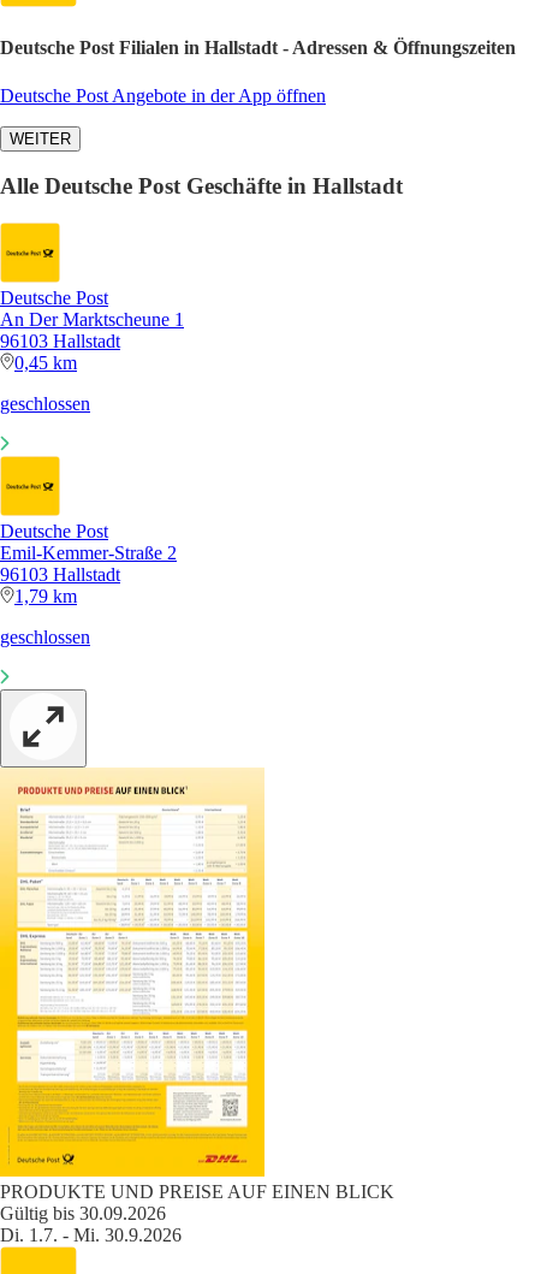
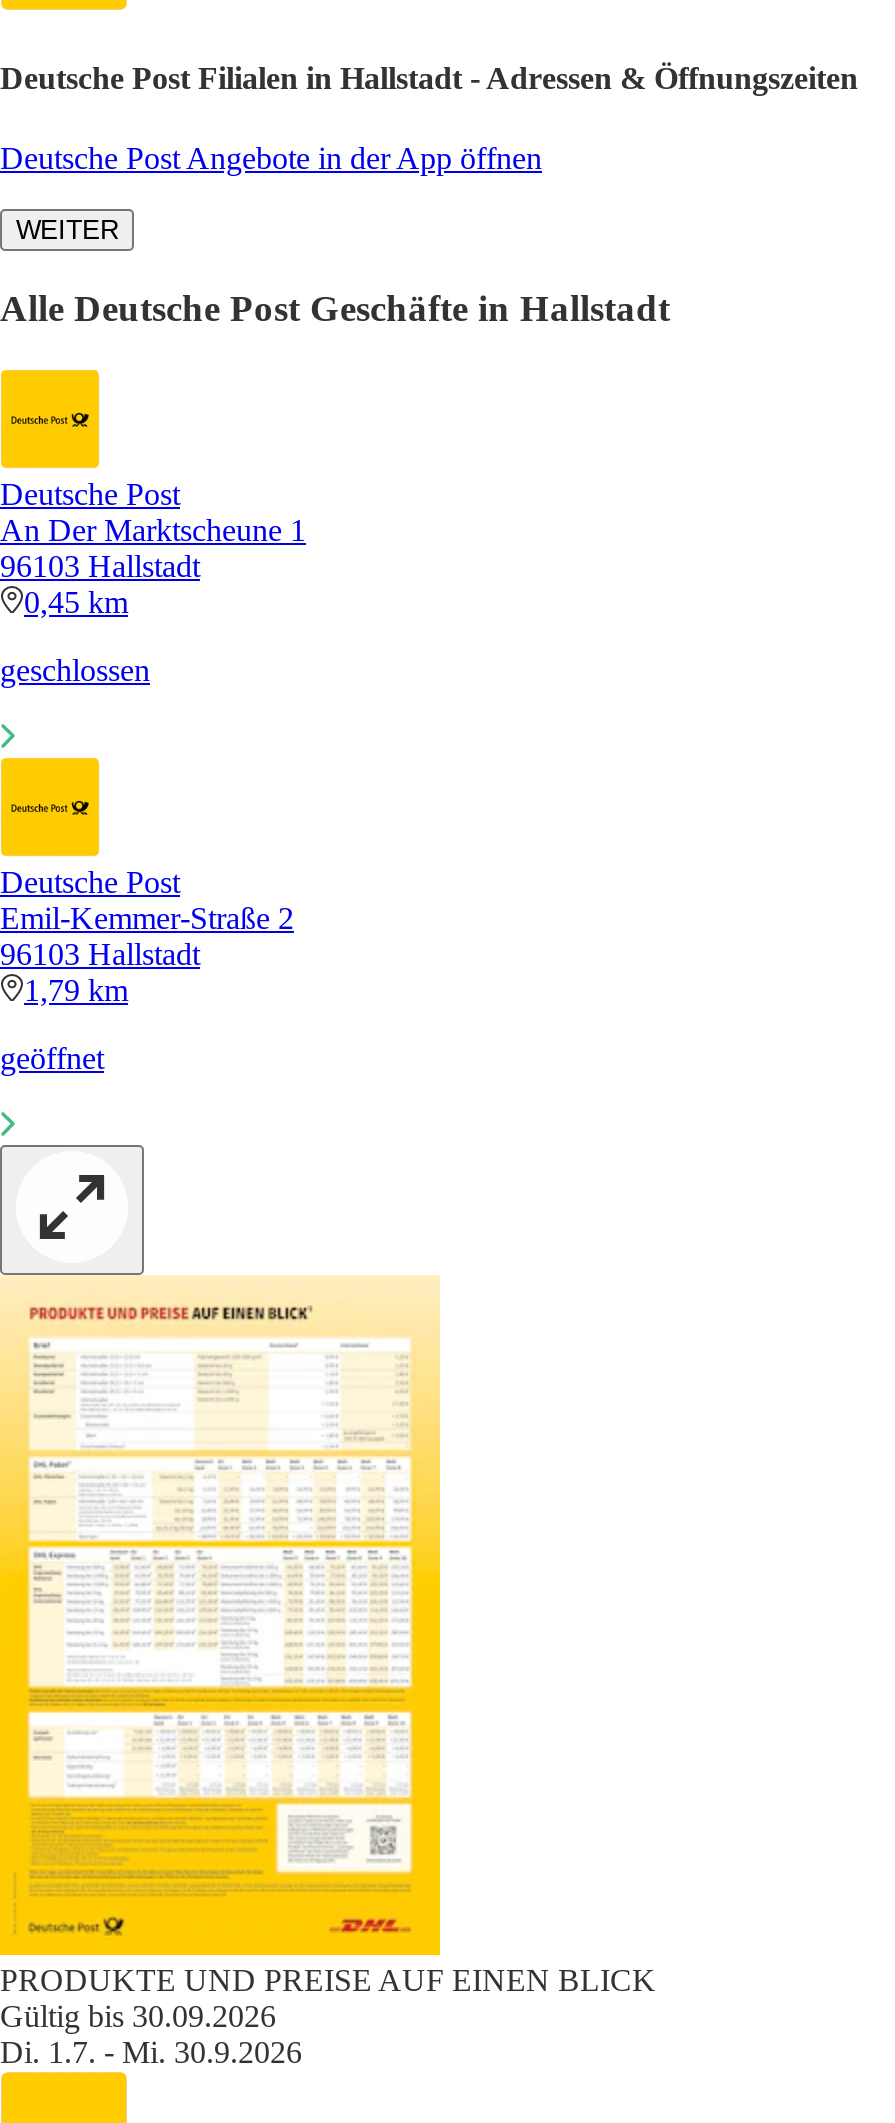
[0,627,90,647] geschlossen -> [0,1041,104,1075] geöffnet

